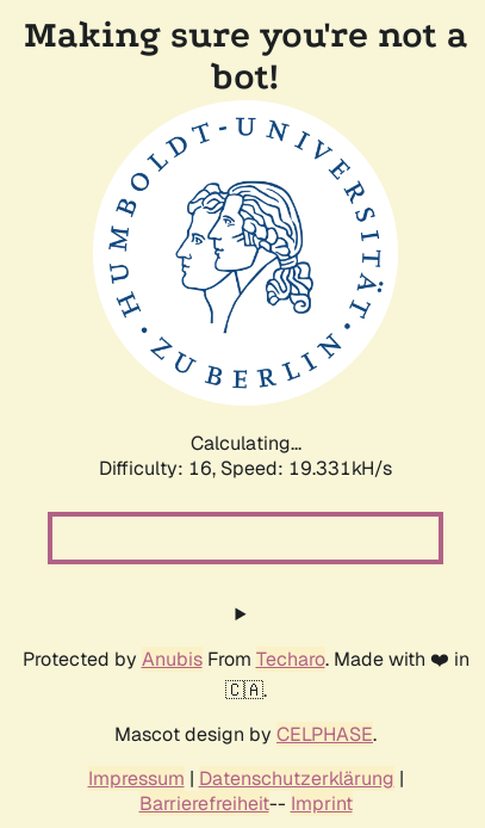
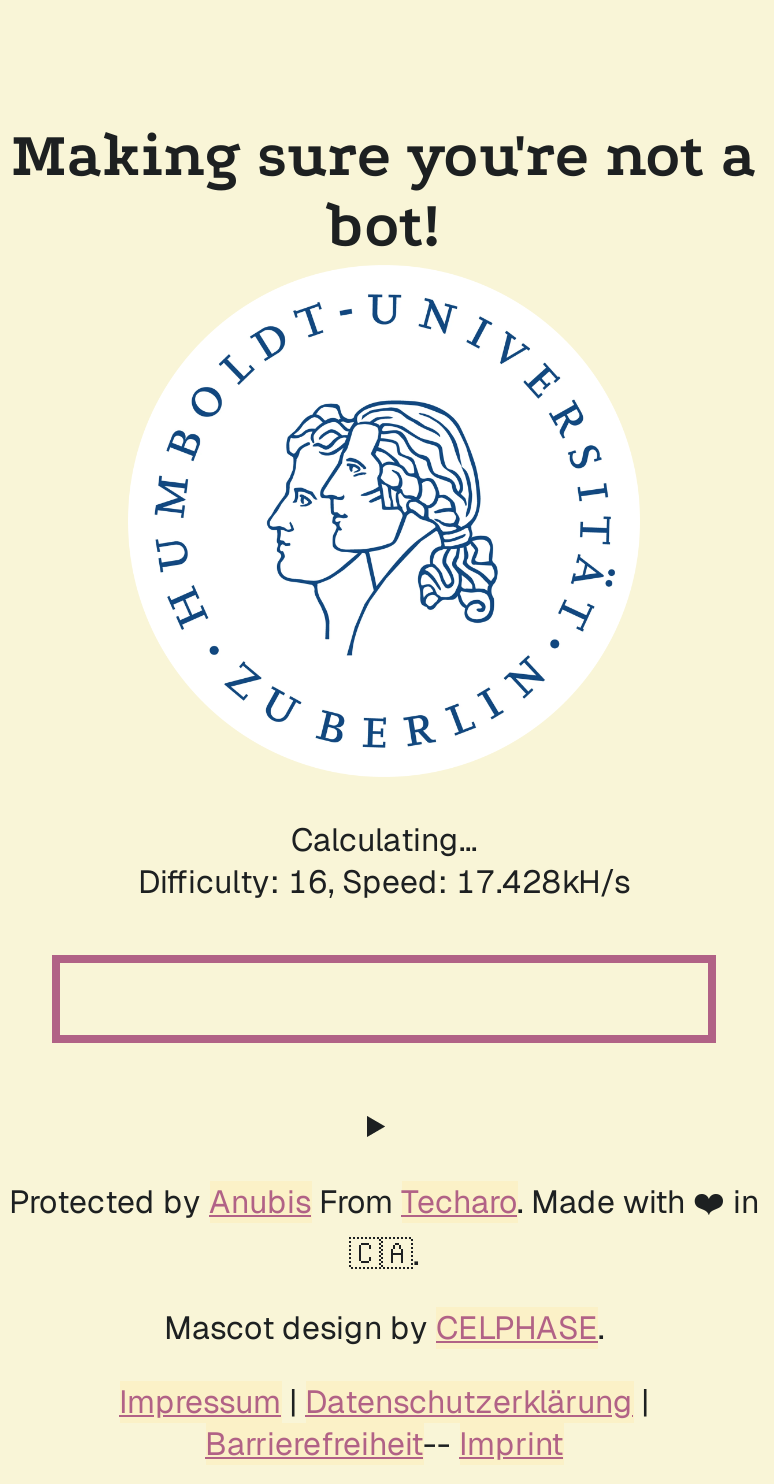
[99,456,392,481] Difficulty: 16, Speed: 19.331kH/s -> [138,861,630,903] Difficulty: 16, Speed: 17.428kH/s

